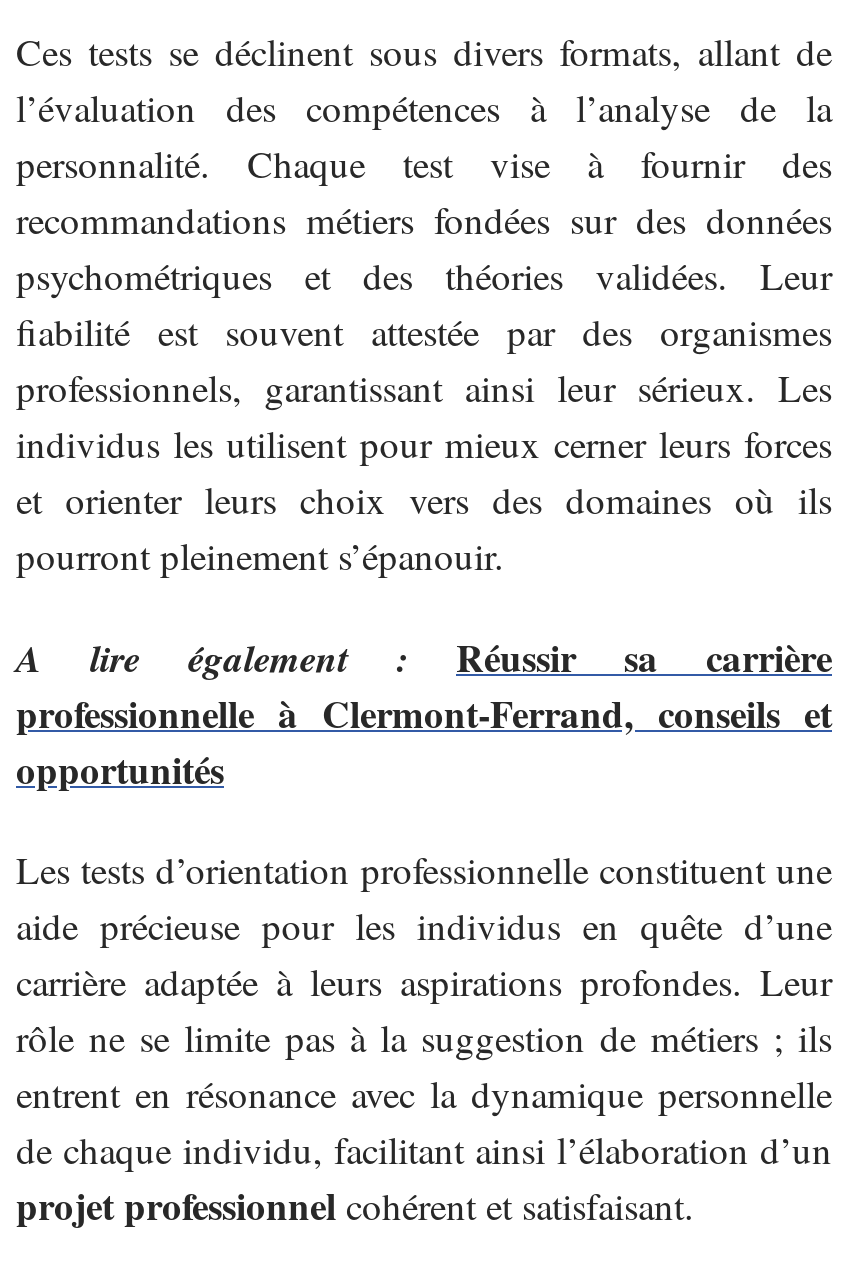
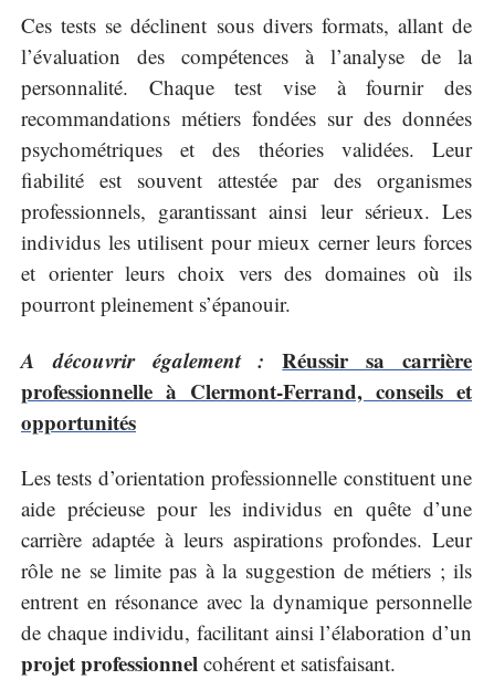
[16,629,832,683] A lire également : | Réussir sa carrière -> [21,345,472,374] A découvrir également : Réussir sa carrière

